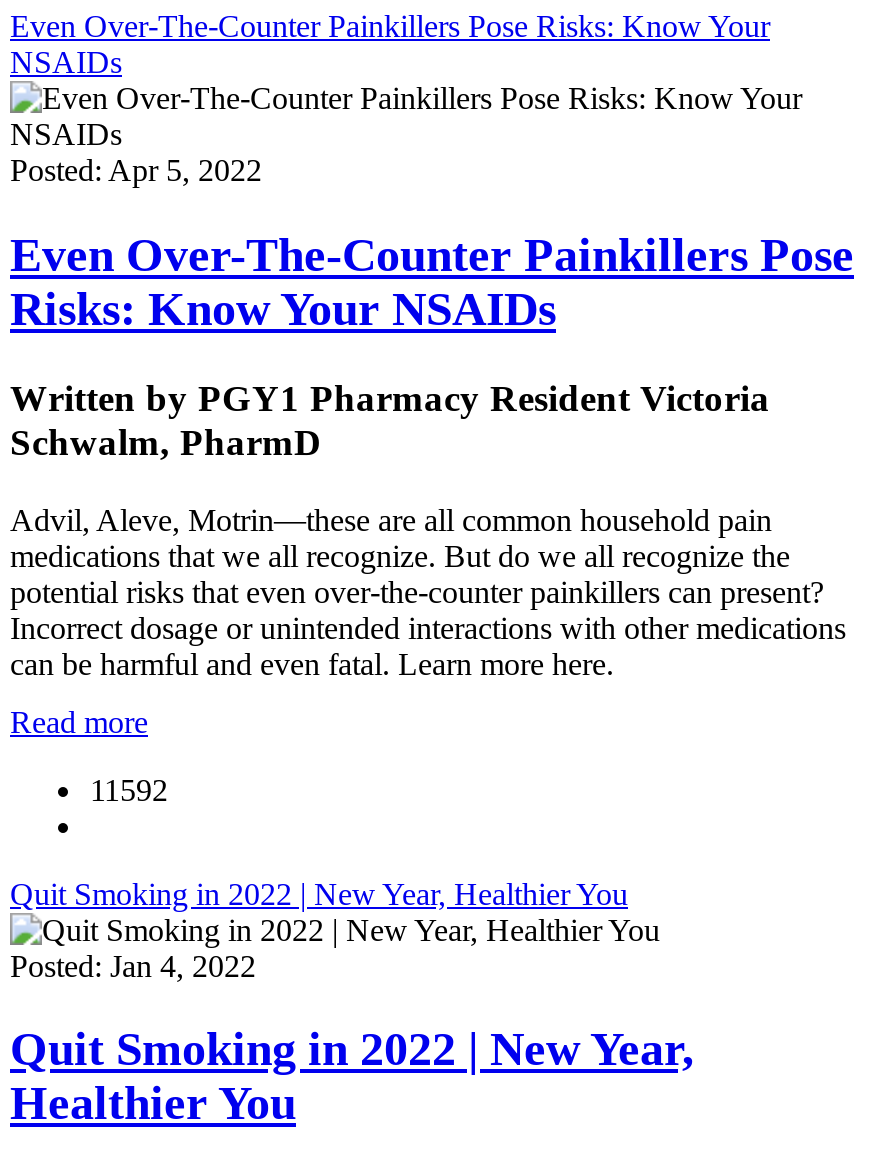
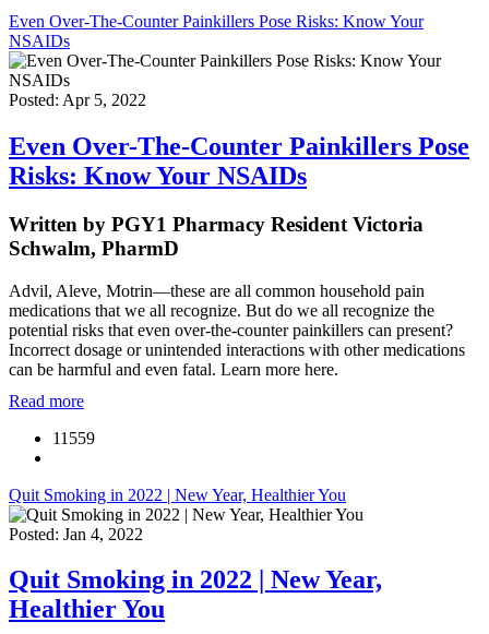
[90,772,168,806] 11592 -> [52,428,95,447] 11559

